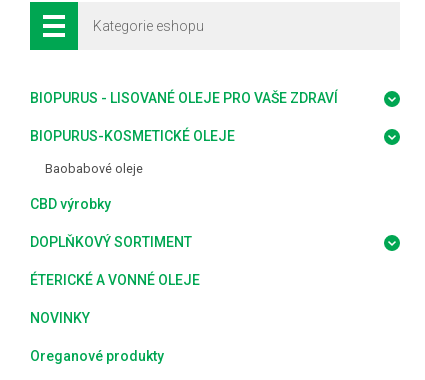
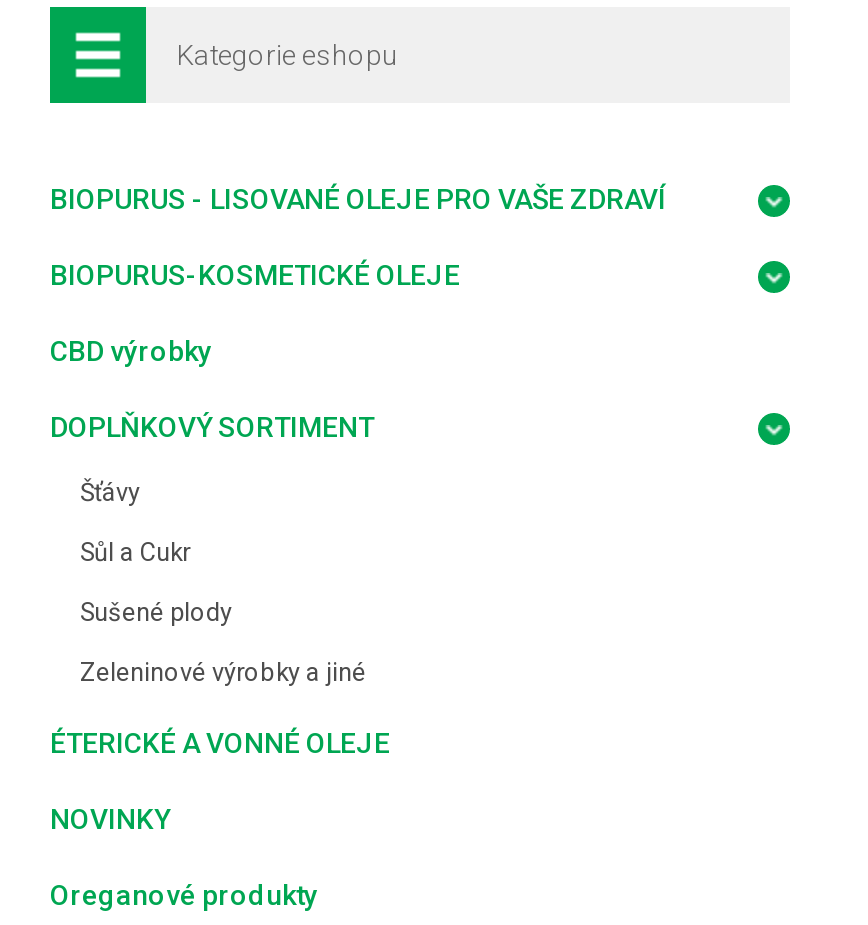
[45,161,143,176] Baobabové oleje -> none
moved [30,196,192,250] -> [50,335,374,443]: CBD výrobky | DOPLŇKOVÝ SORTIMENT
none -> [80,477,366,687] Šťávy | Sůl a Cukr | Sušené plody | Zeleninové výrobky a jiné

